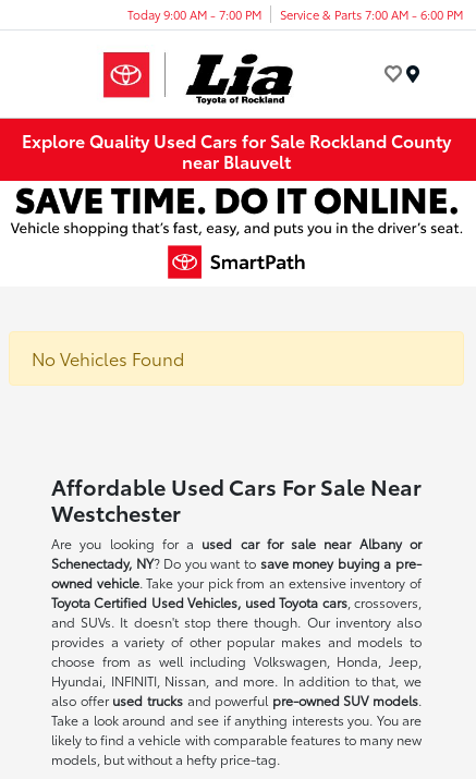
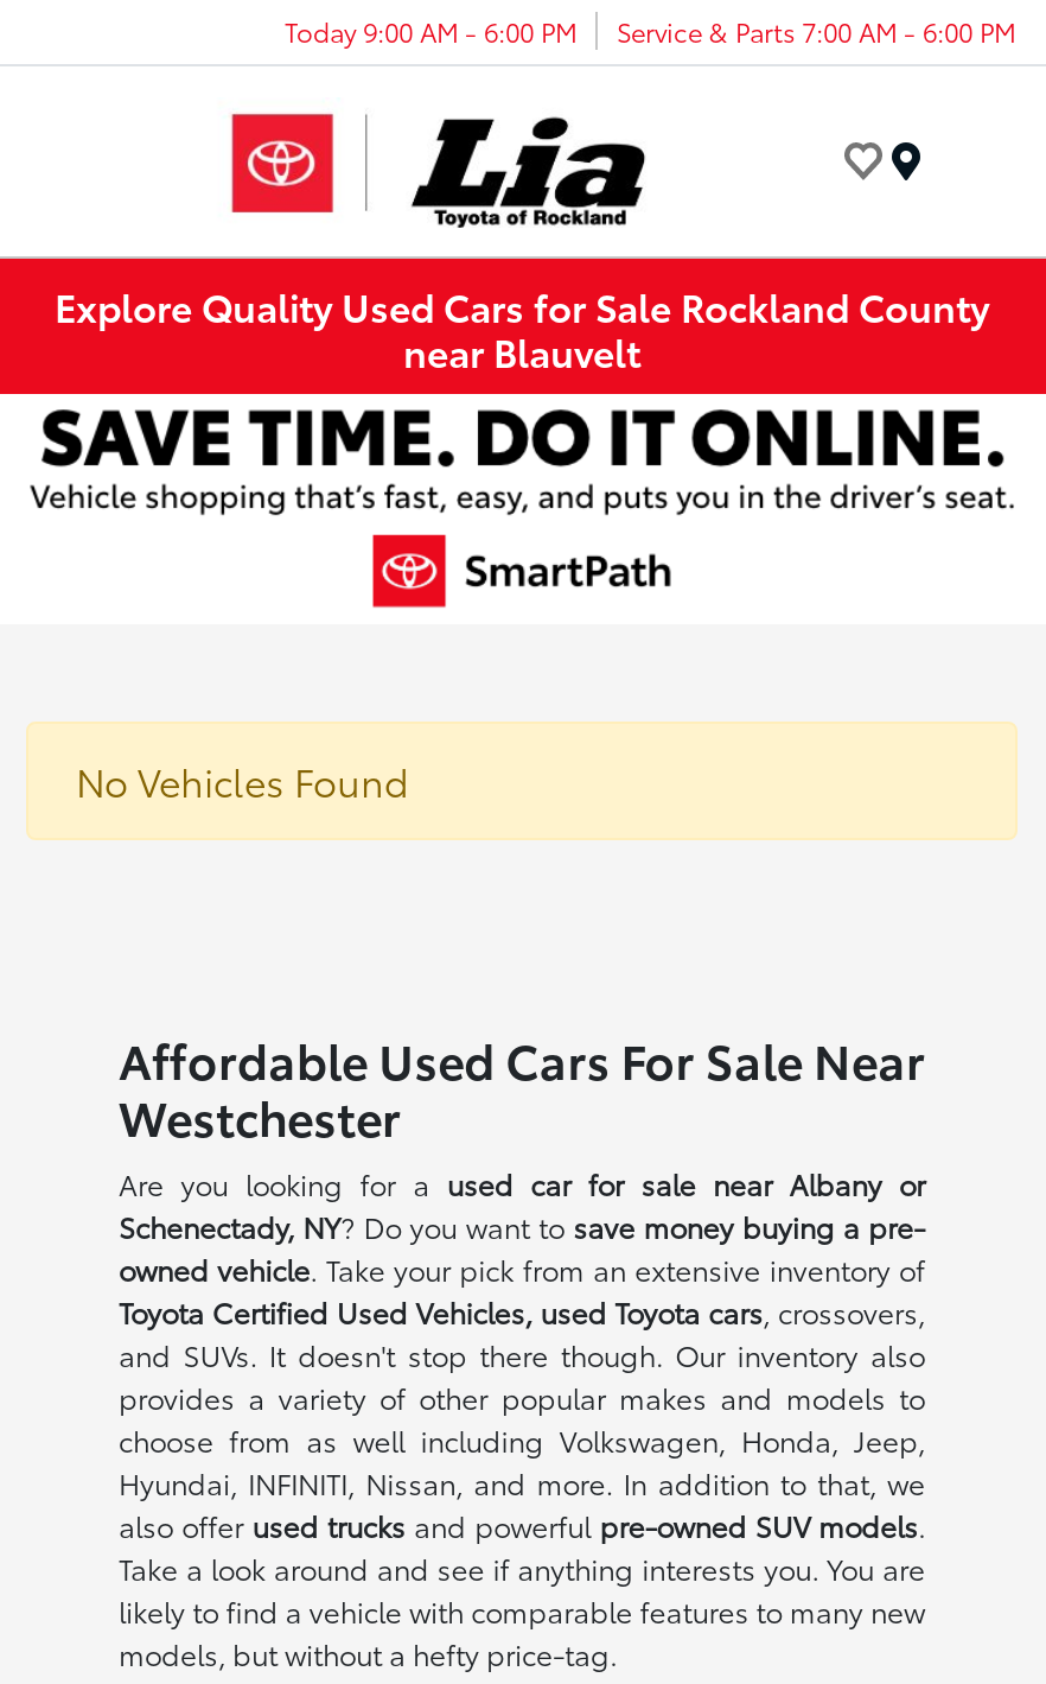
[127,5,463,22] Today 9:00 AM - 7:00 PM Service & Parts 7:00 AM - 6:00 PM -> [285,11,1015,49] Today 9:00 AM - 6:00 PM Service & Parts 7:00 AM - 6:00 PM

